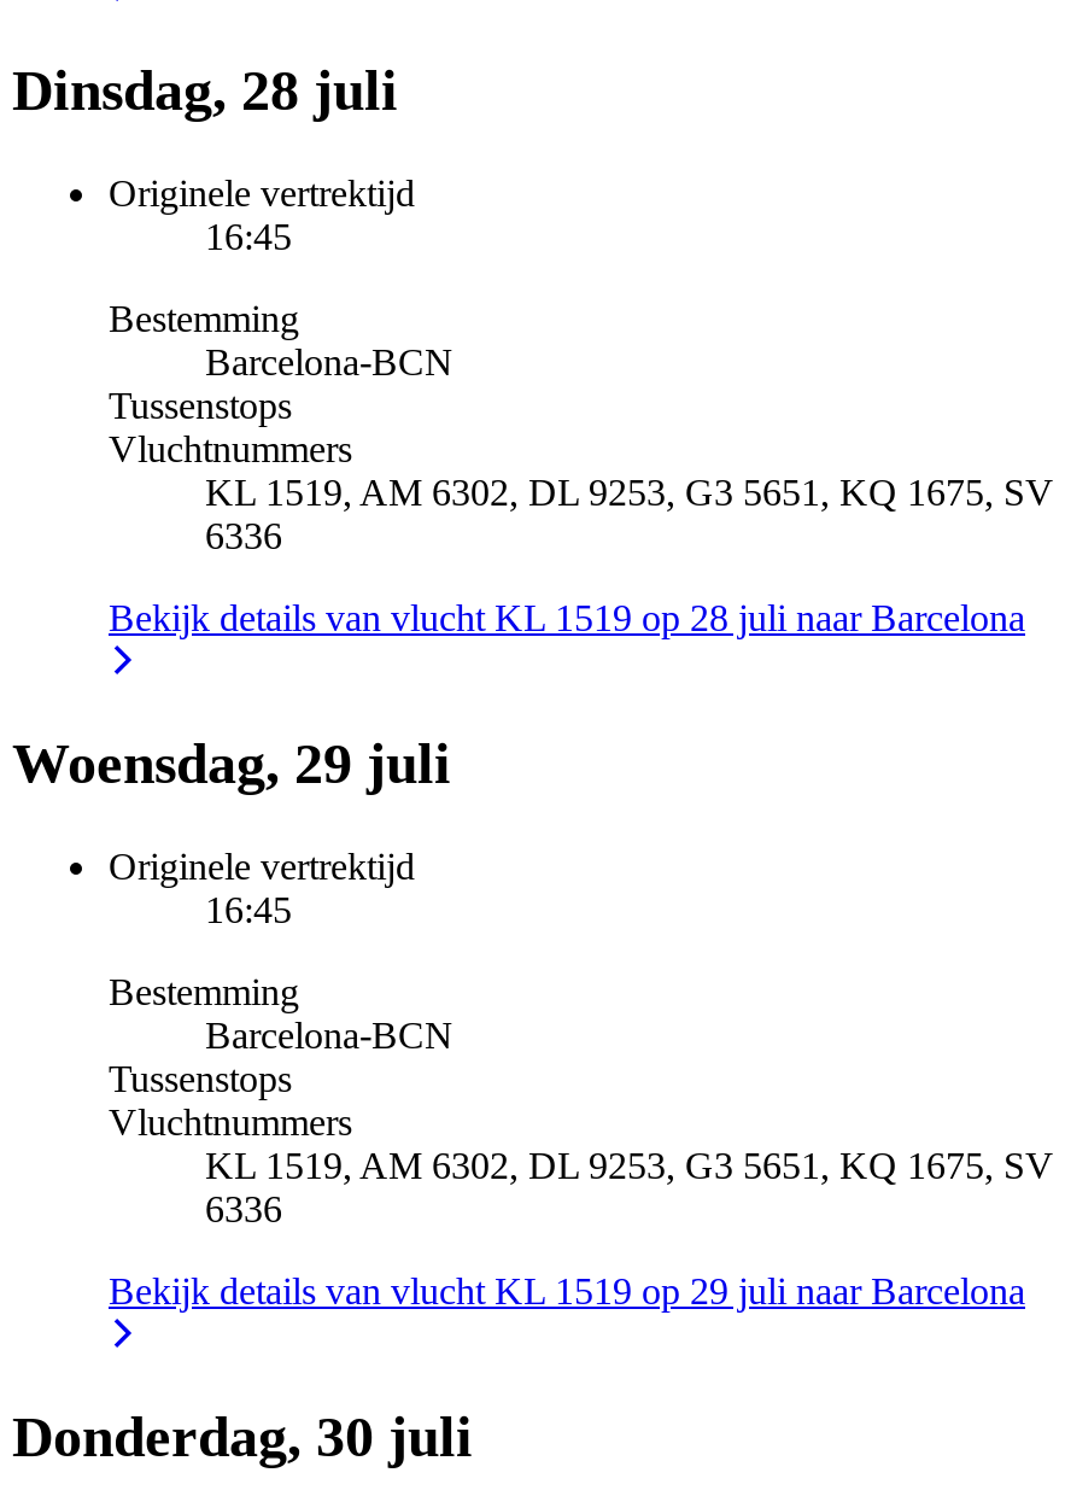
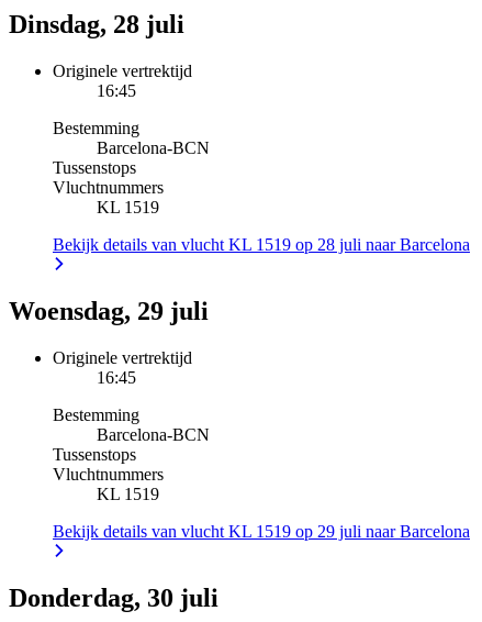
[205,471,1054,555] KL 1519, AM 6302, DL 9253, G3 5651, KQ 1675, SV | 6336 -> [97,198,159,217] KL 1519
[205,1144,1054,1228] KL 1519, AM 6302, DL 9253, G3 5651, KQ 1675, SV | 6336 -> [97,485,159,503] KL 1519

